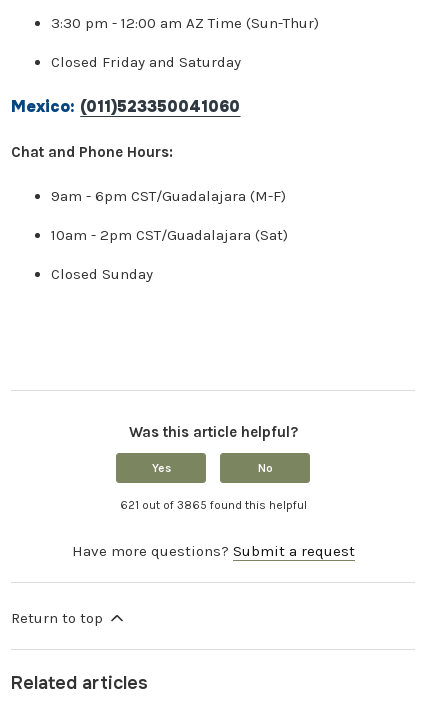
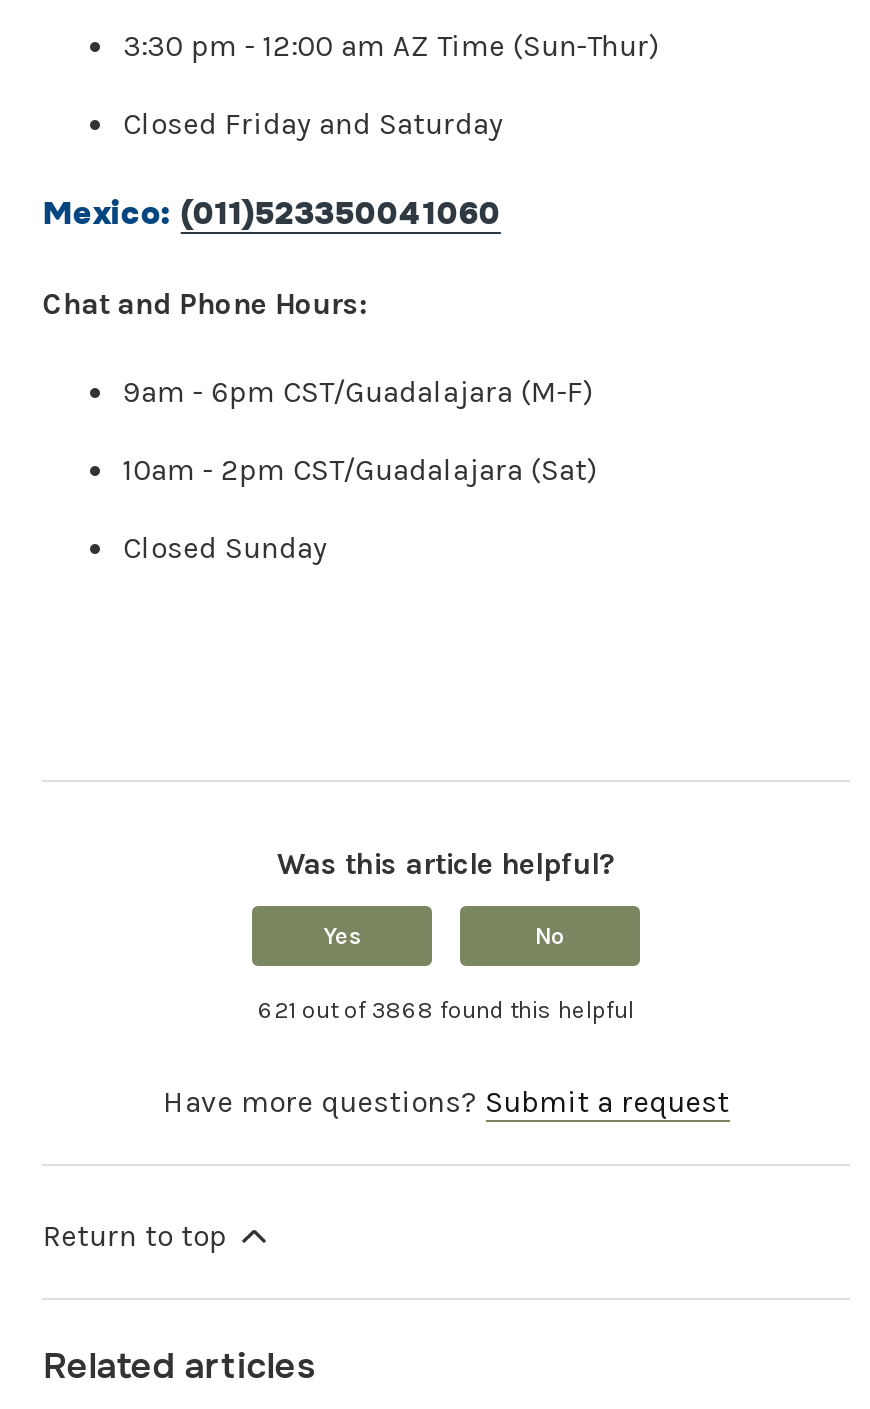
[119,498,306,512] 621 out of 3865 found this helpful -> [258,996,634,1024] 621 out of 3868 found this helpful

